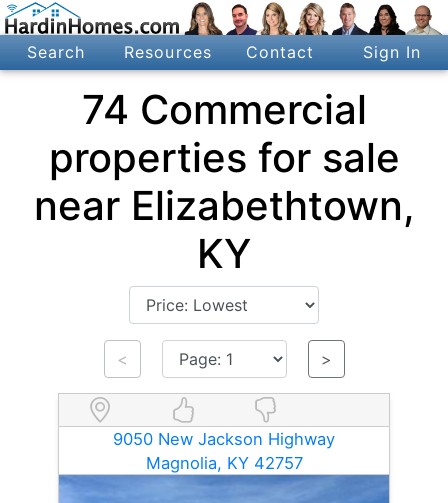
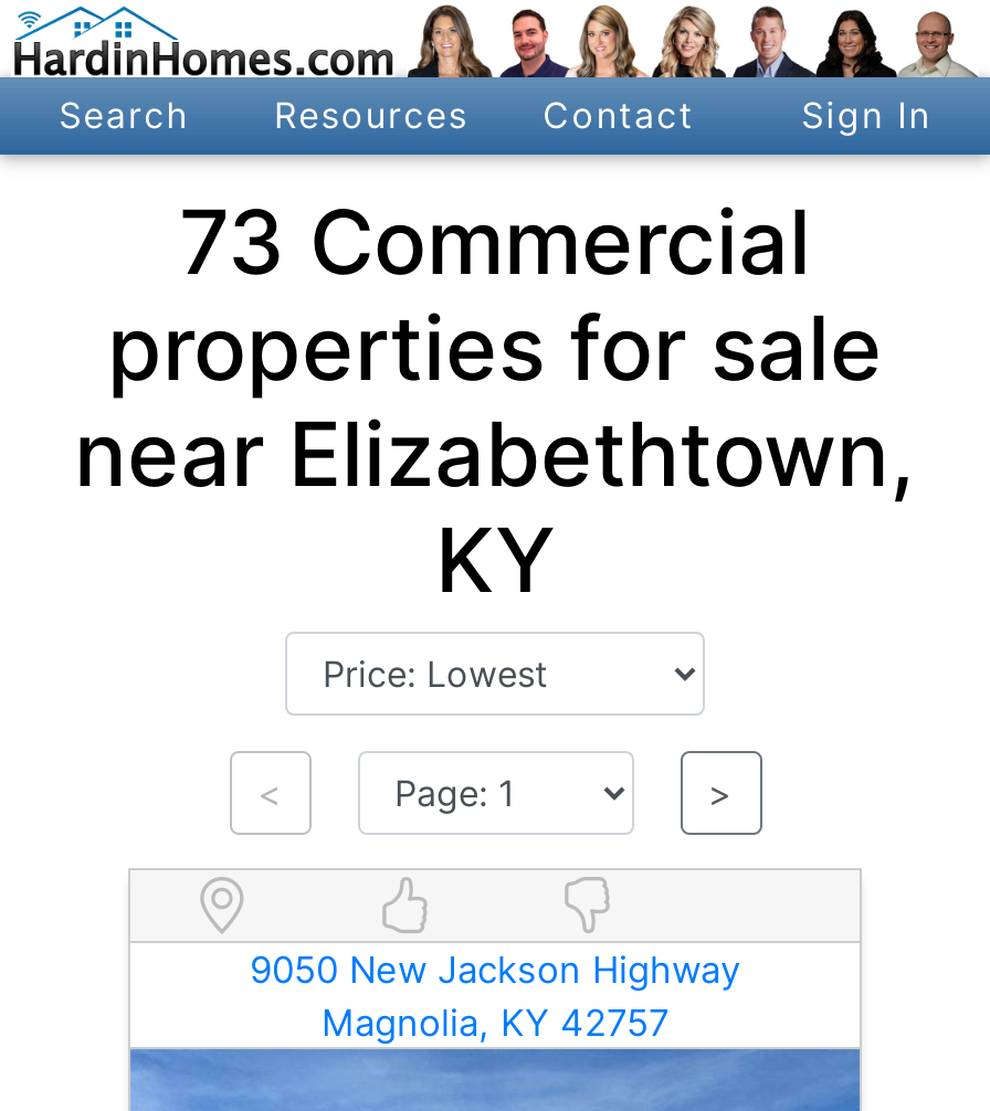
[81,85,366,134] 74 Commercial -> [179,187,811,295] 73 Commercial

